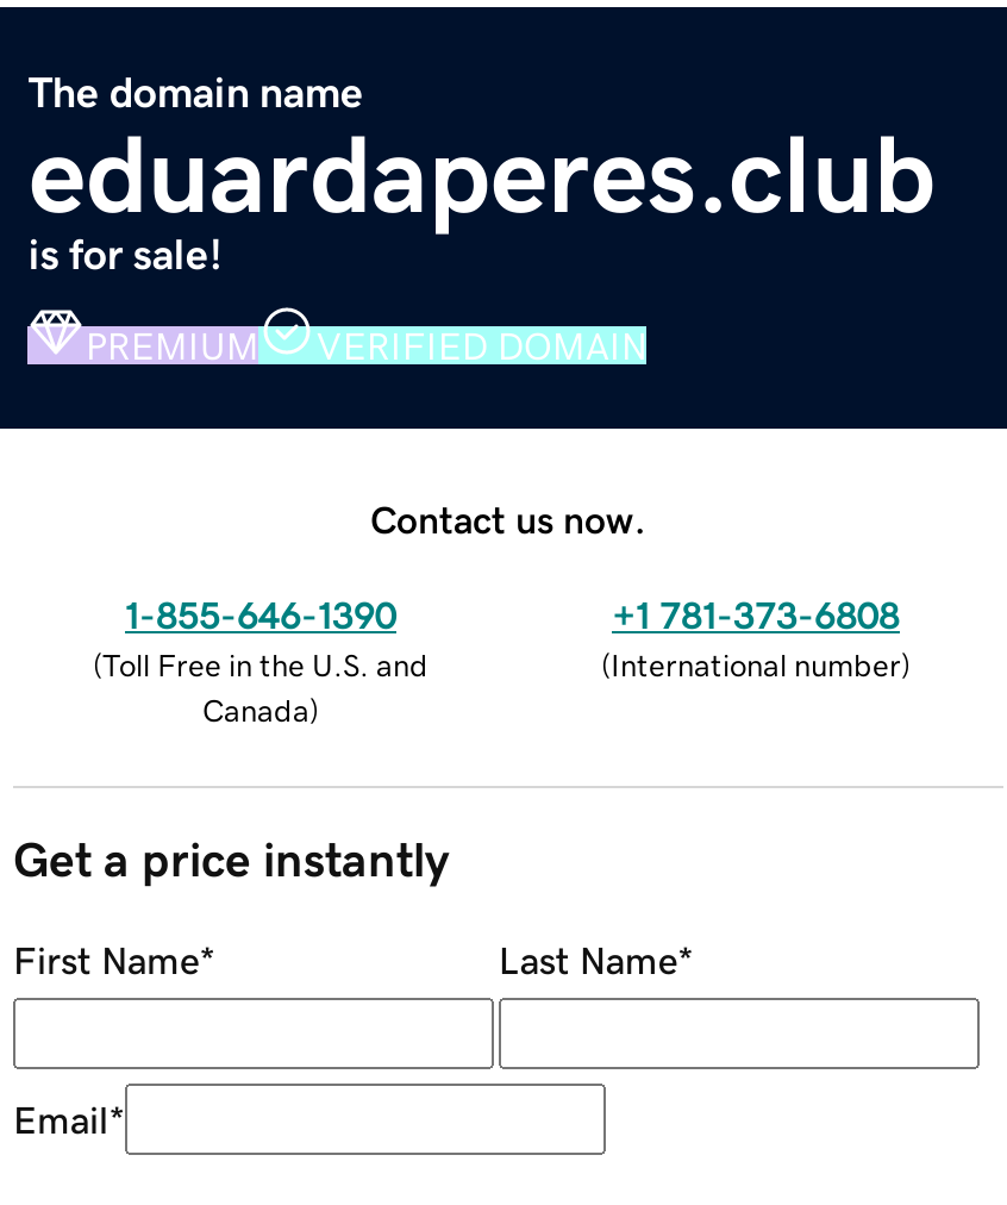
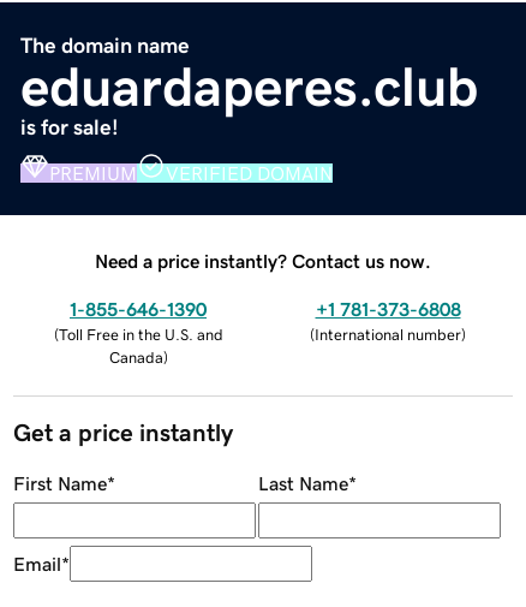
[370,499,646,537] Contact us now. -> [95,251,431,270] Need a price instantly? Contact us now.

